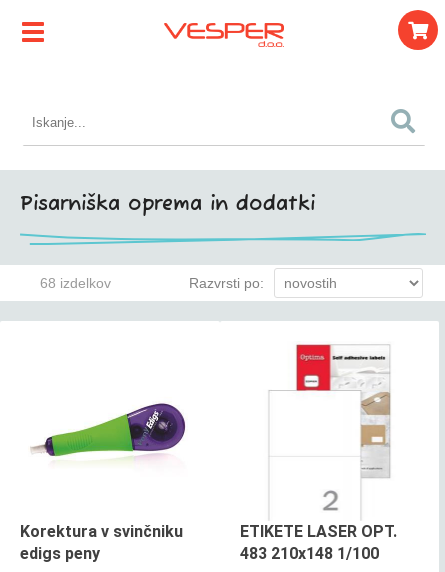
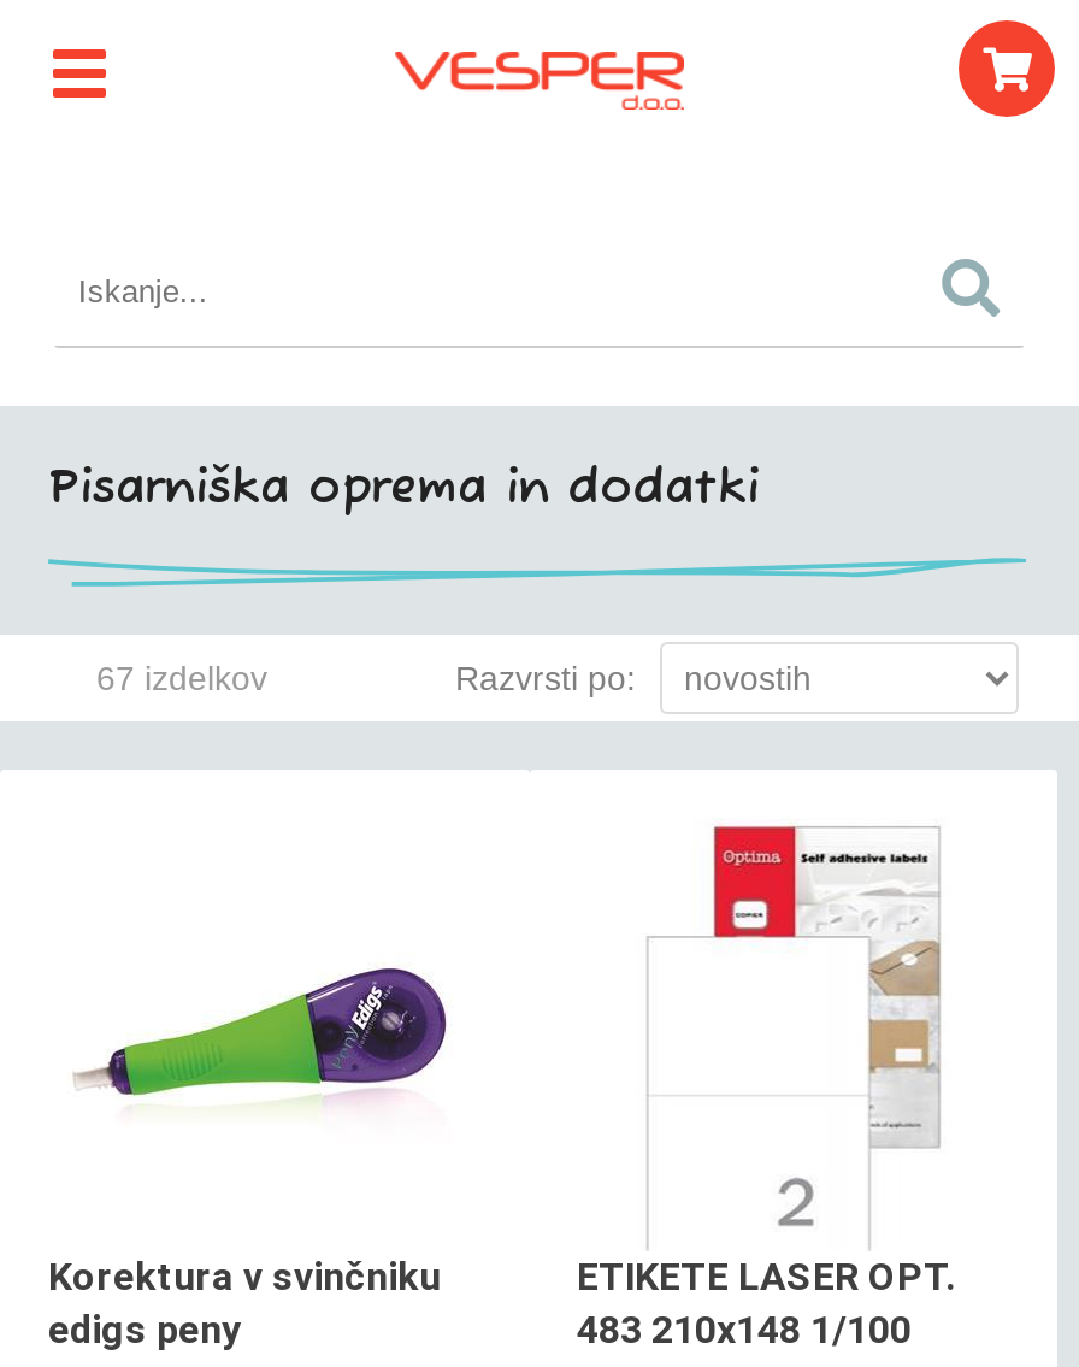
[40,275,111,291] 68 izdelkov -> [96,659,267,697] 67 izdelkov

